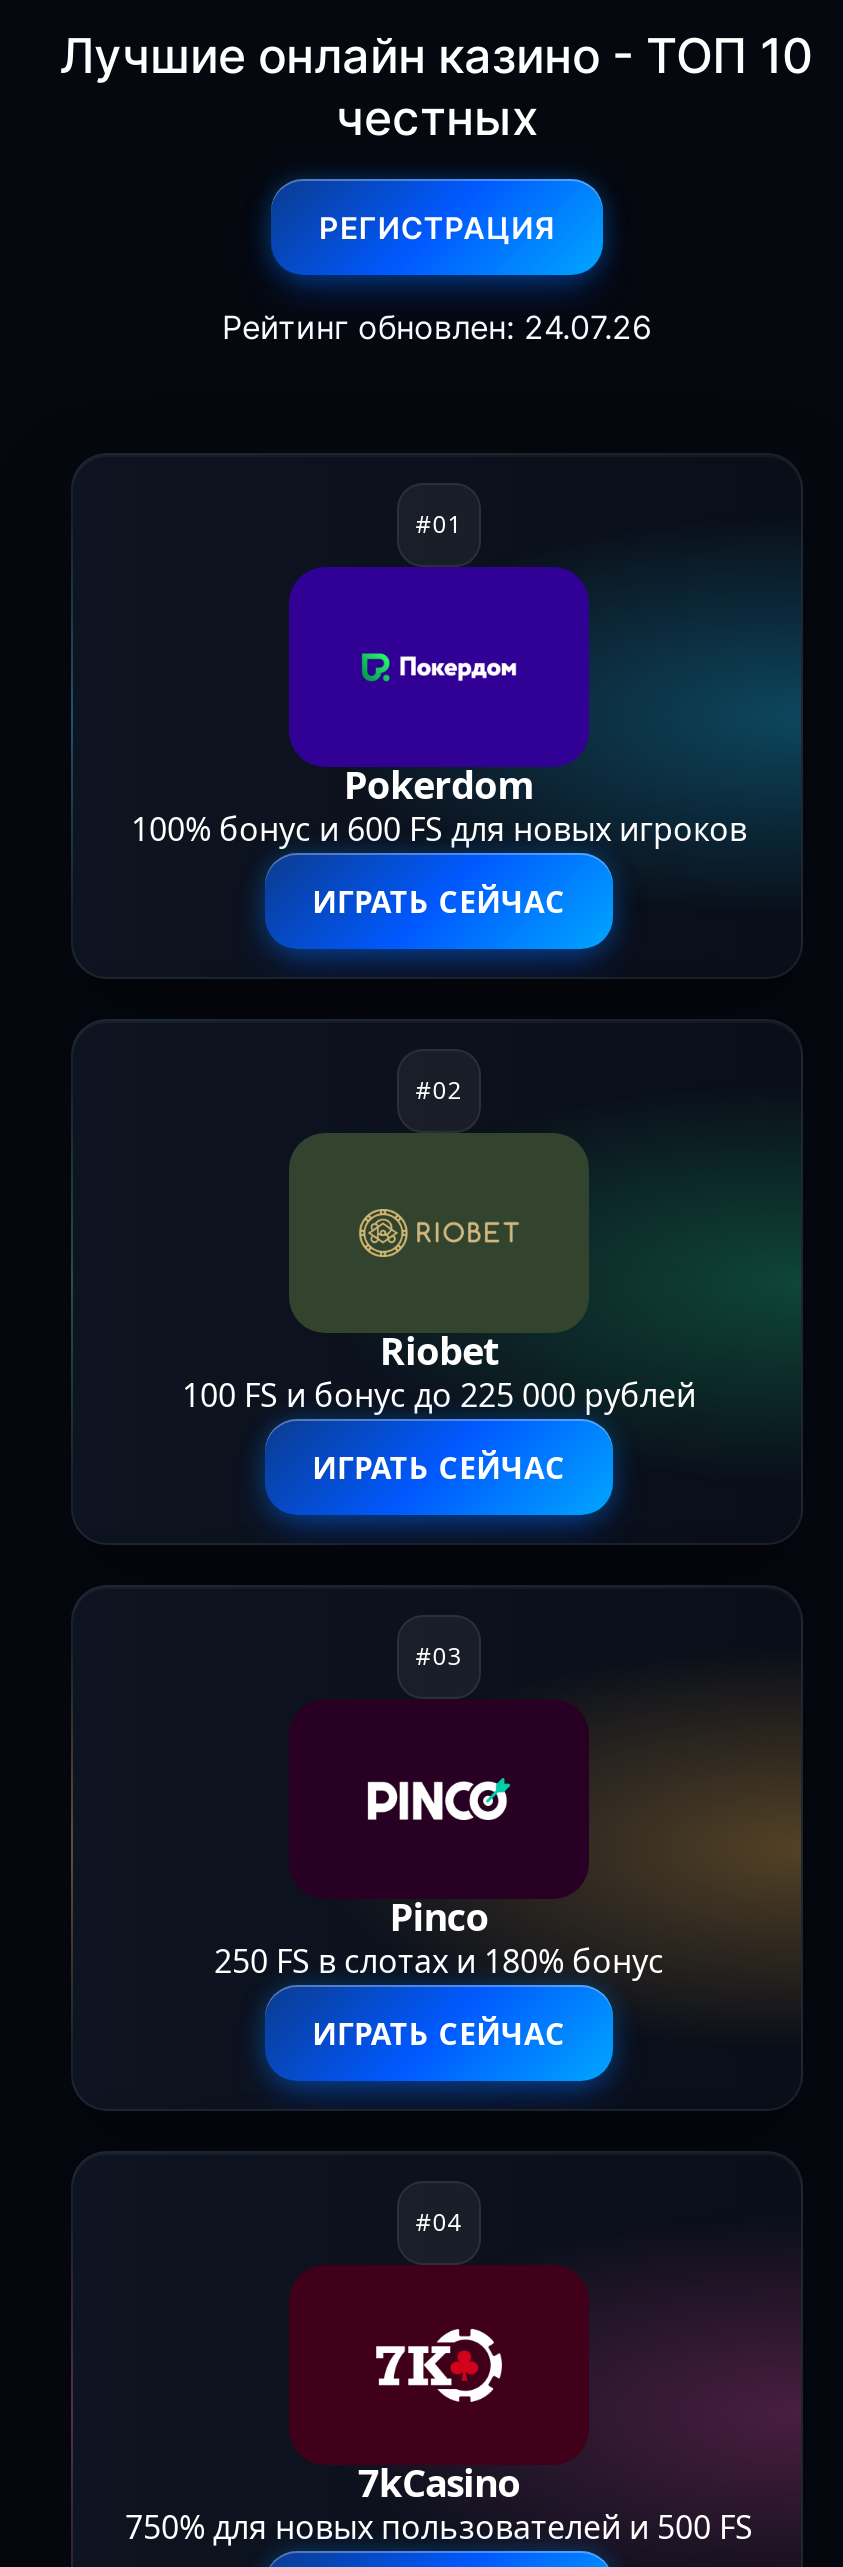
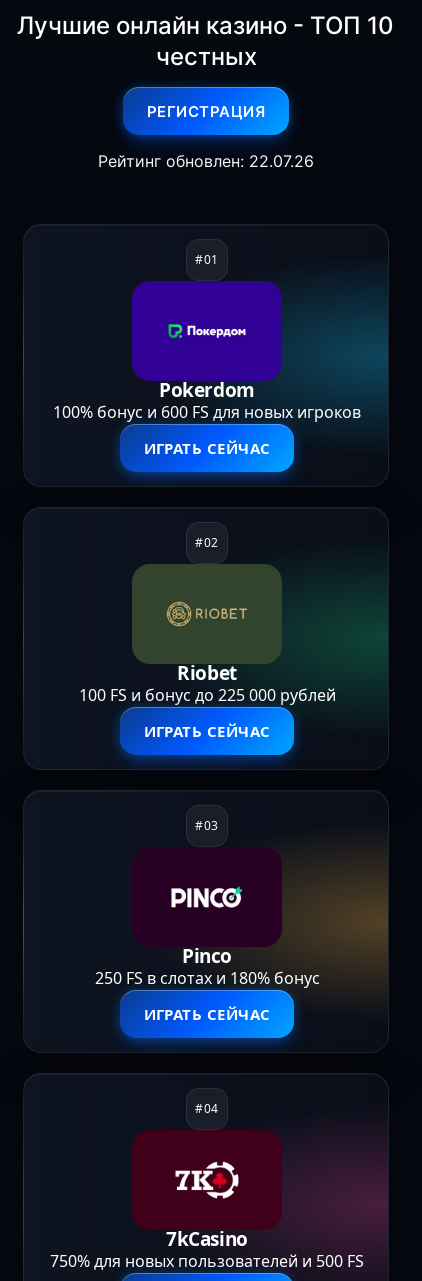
[222,307,652,347] Рейтинг обновлен: 24.07.26 -> [98,151,314,171] Рейтинг обновлен: 22.07.26

